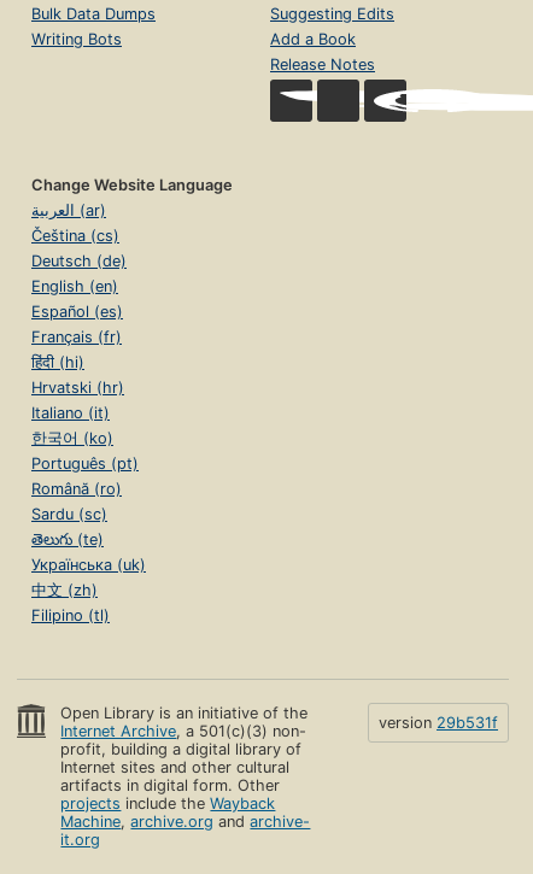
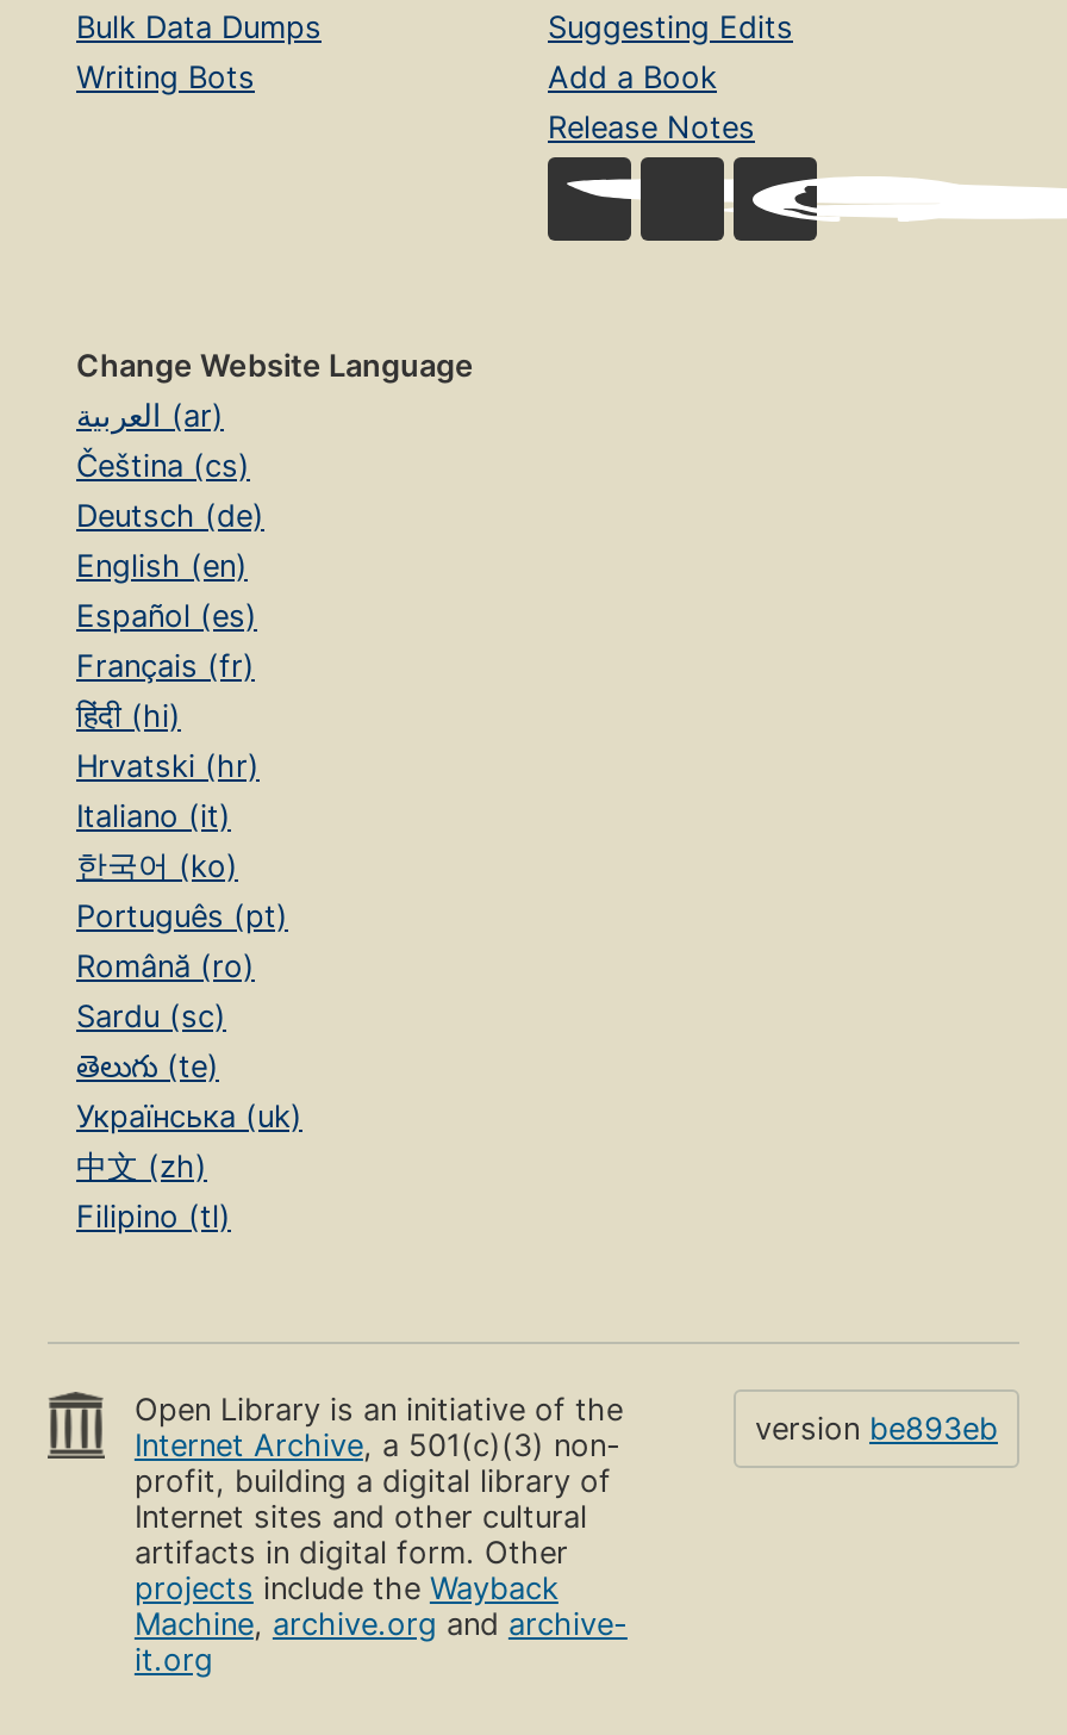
[379,714,498,732] version 29b531f -> [755,1412,998,1448] version be893eb

